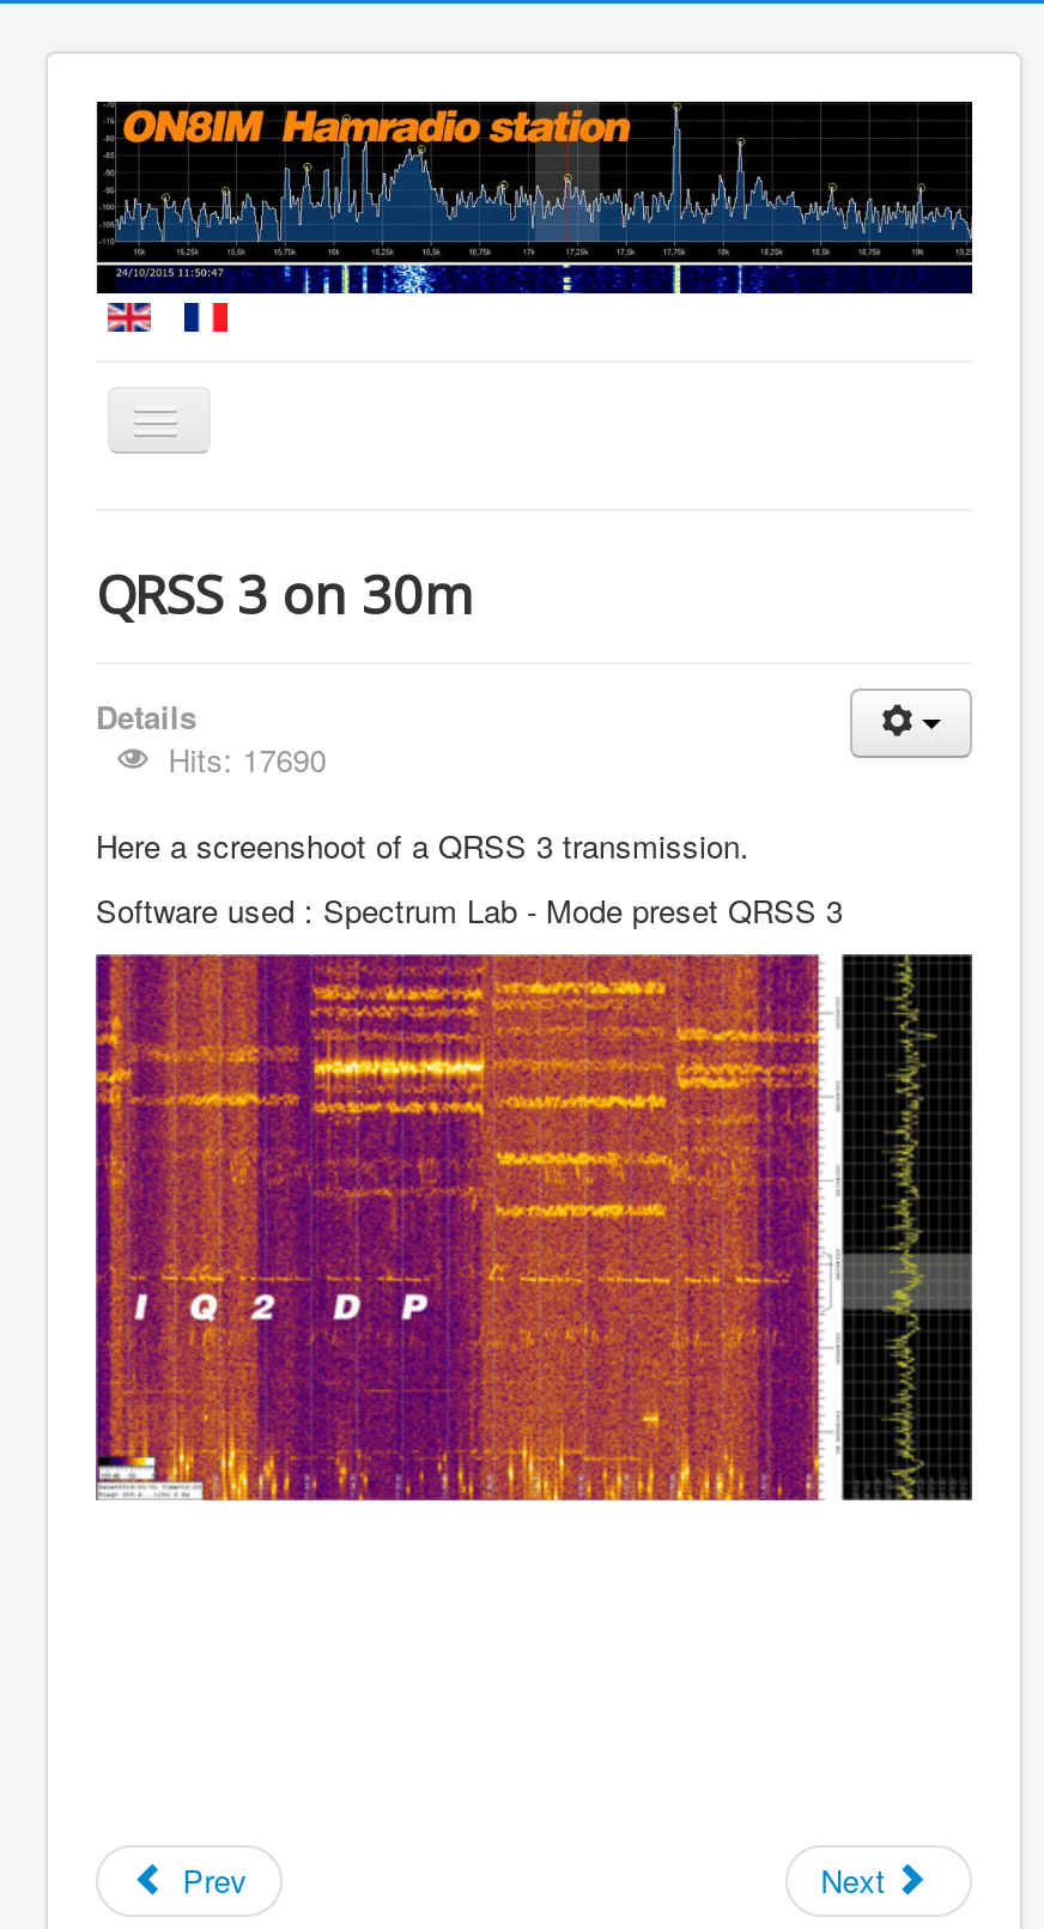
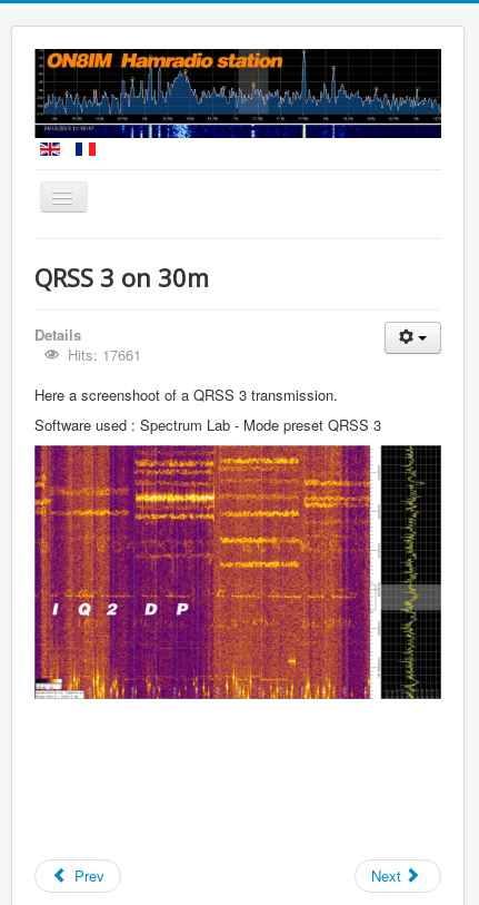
[168,735,326,781] Hits: 17690 -> [68,343,141,365] Hits: 17661

